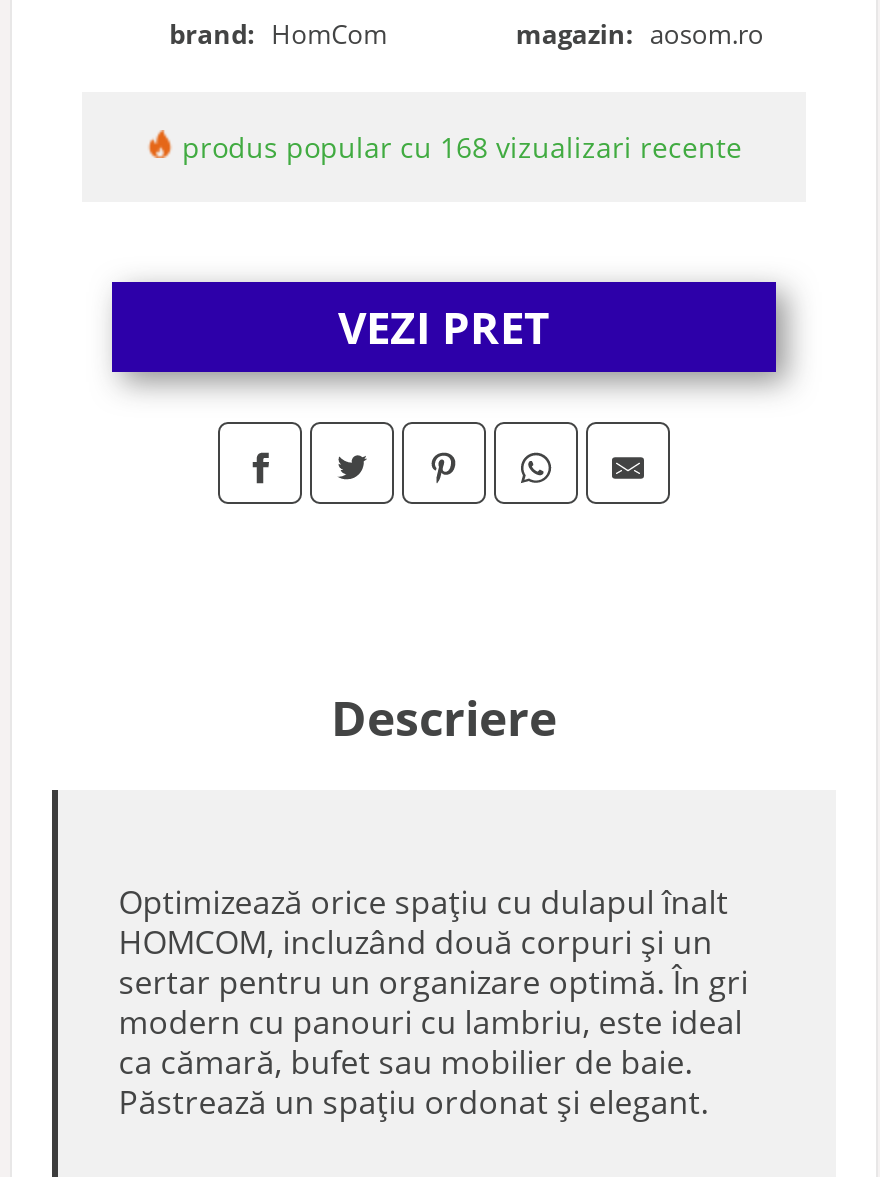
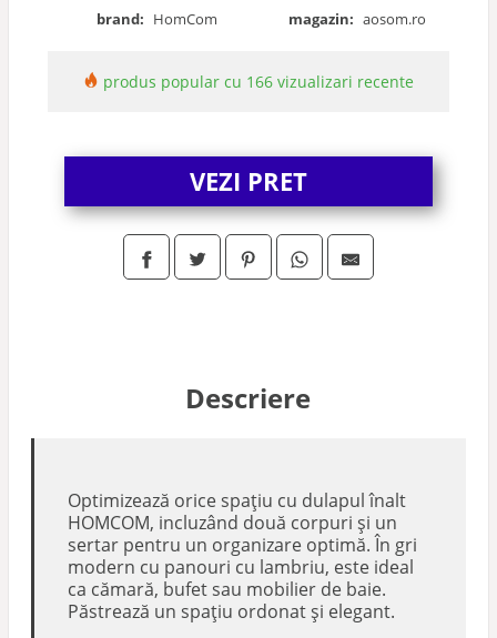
[174,128,742,166] produs popular cu 168 vizualizari recente -> [99,71,414,92] produs popular cu 166 vizualizari recente

